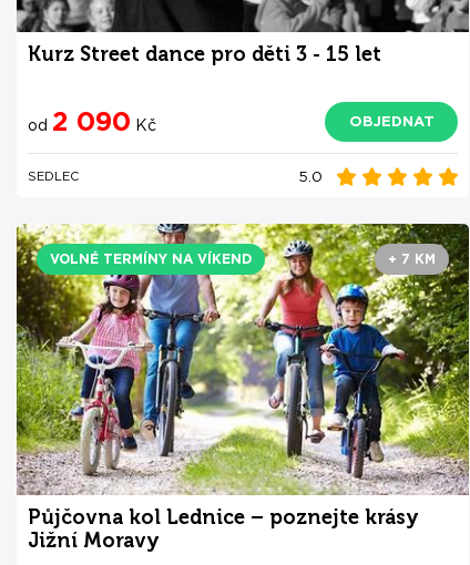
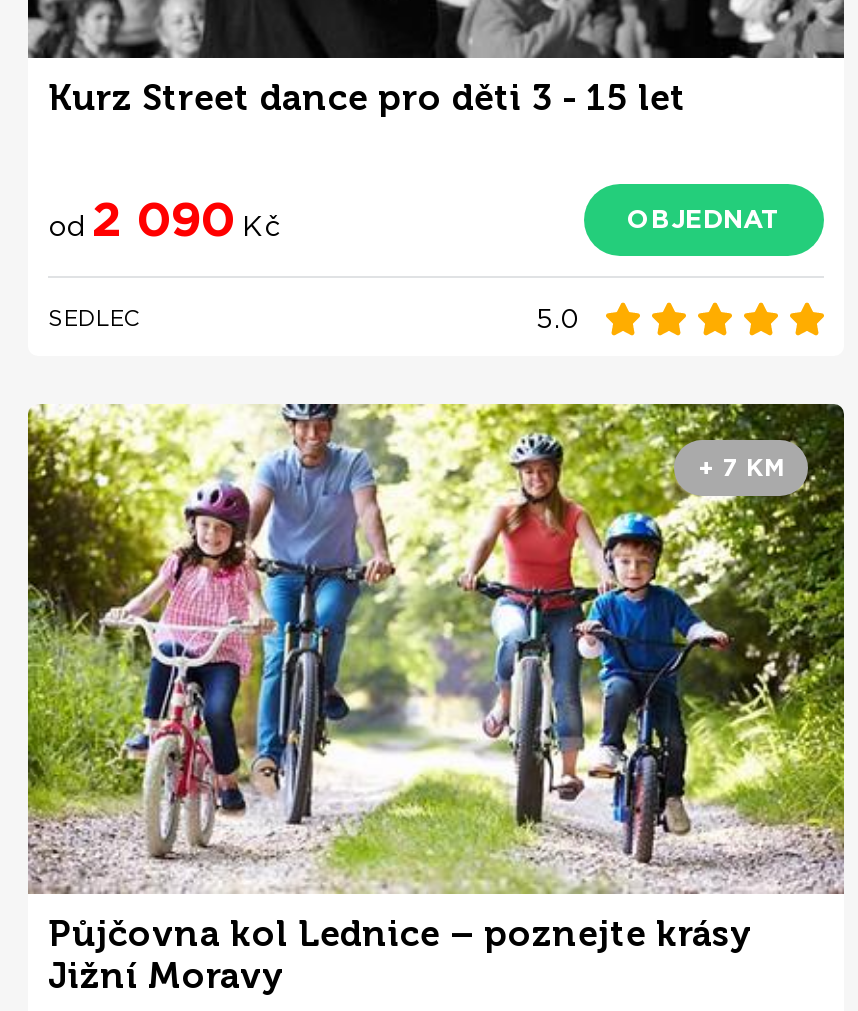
[50,250,252,267] VOLNÉ TERMÍNY NA VÍKEND -> none

